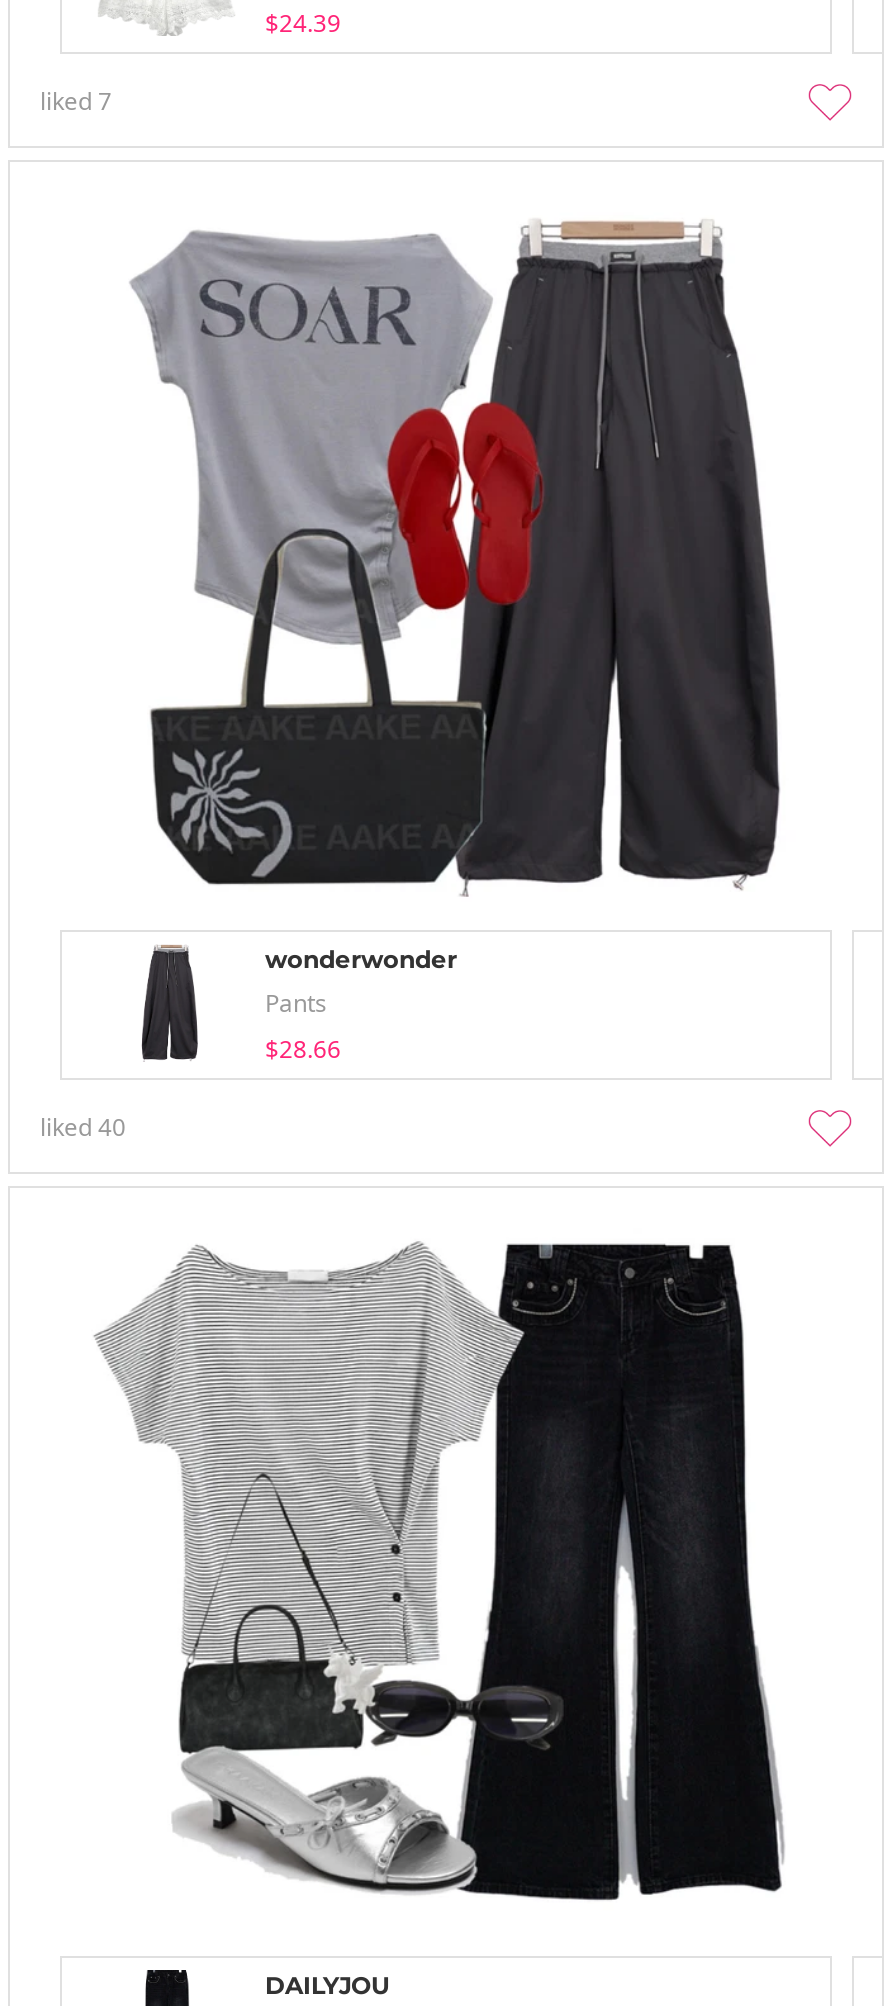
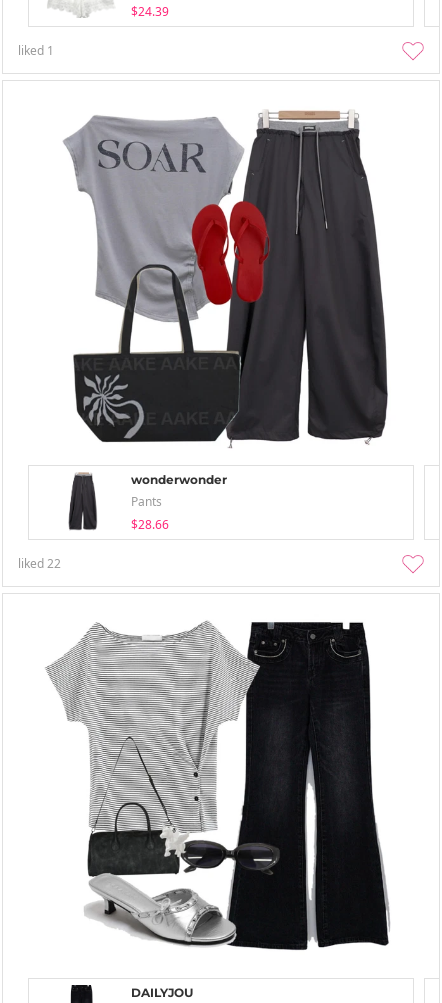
[40,84,112,118] liked 7 -> [18,42,54,59] liked 1
[40,1110,126,1144] liked 40 -> [18,555,61,572] liked 22

